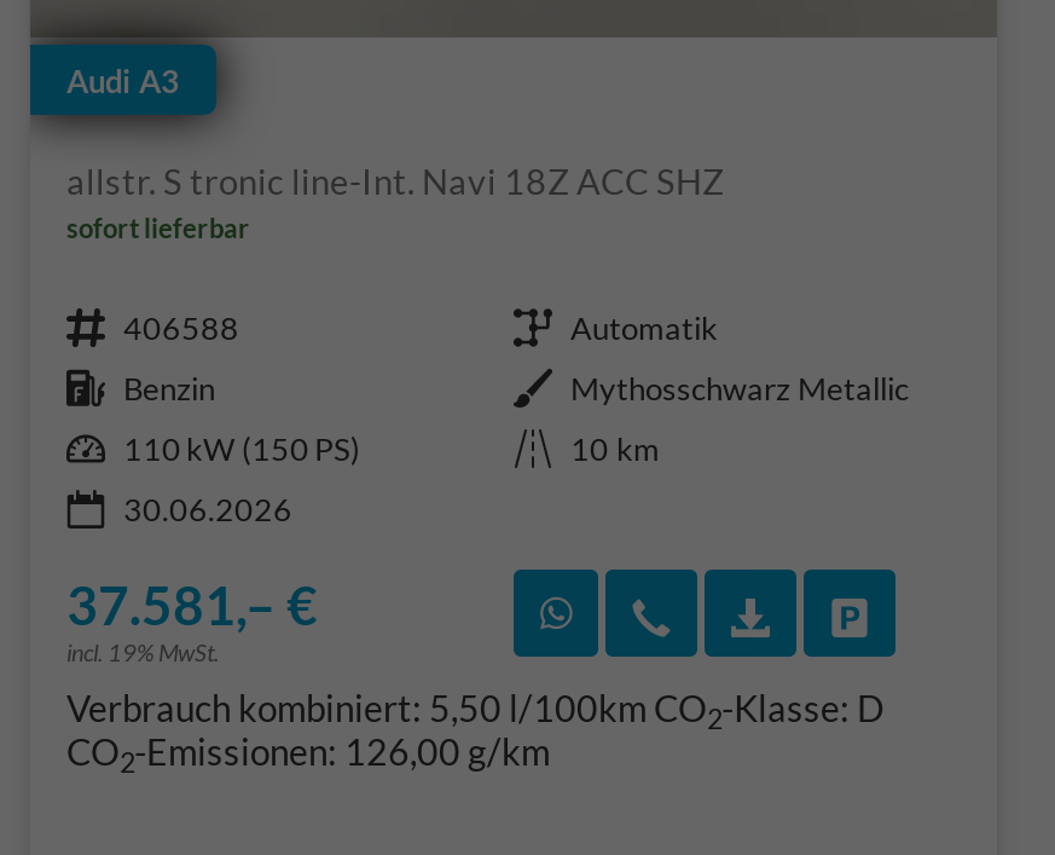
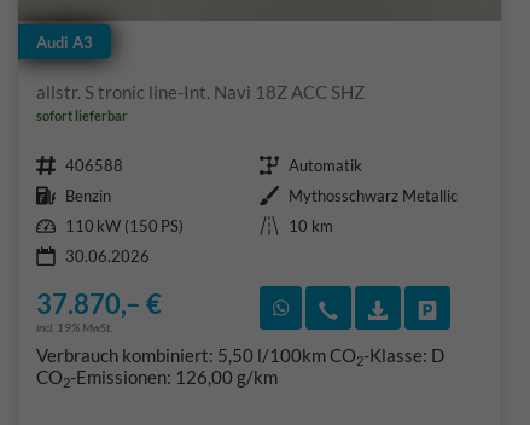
[66,571,318,636] 37.581,– € -> [36,287,162,319] 37.870,– €

